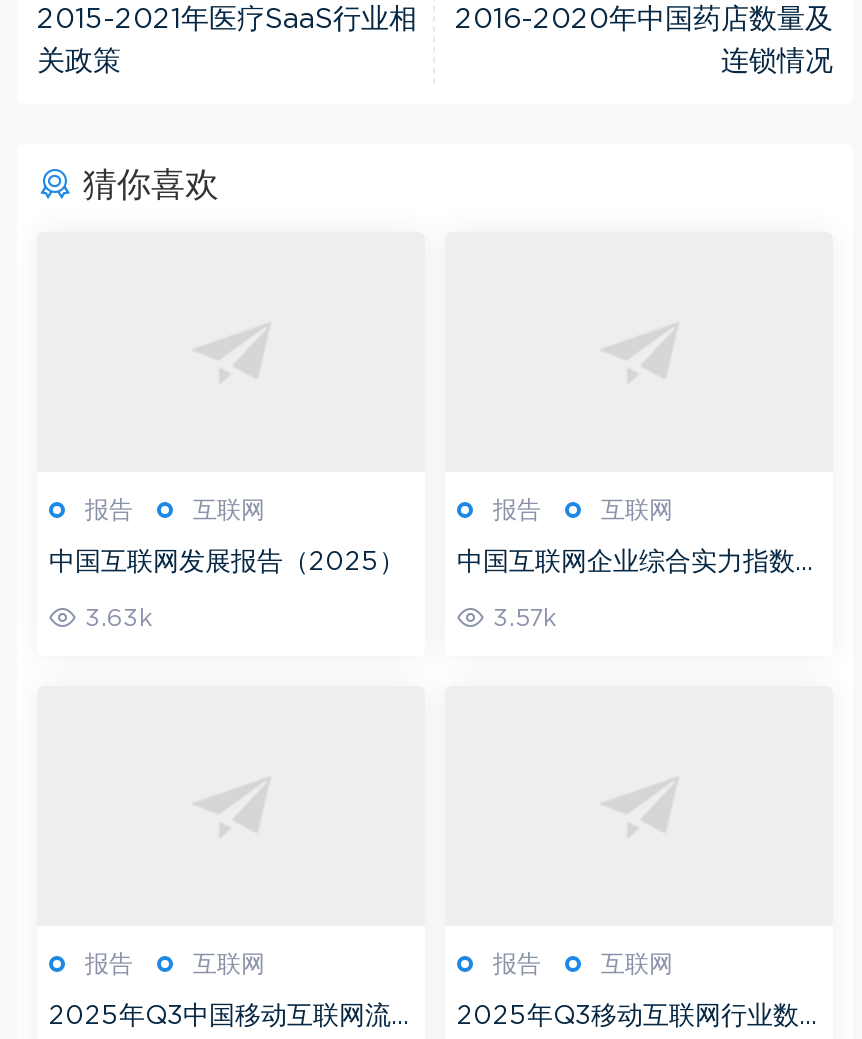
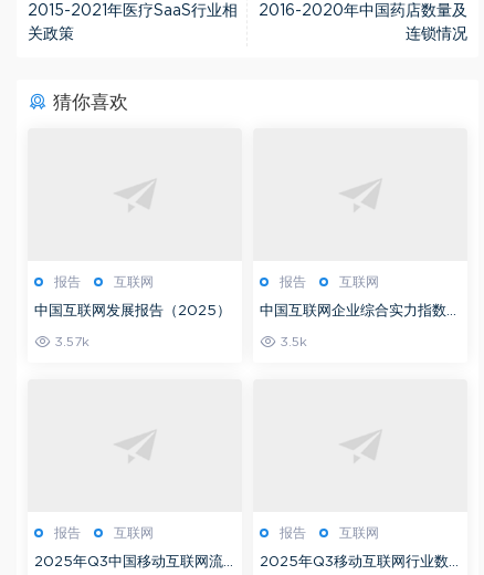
[77,606,153,630] 3.63k -> [50,335,90,348] 3.57k
[485,606,557,630] 3.57k -> [275,335,307,348] 3.5k

